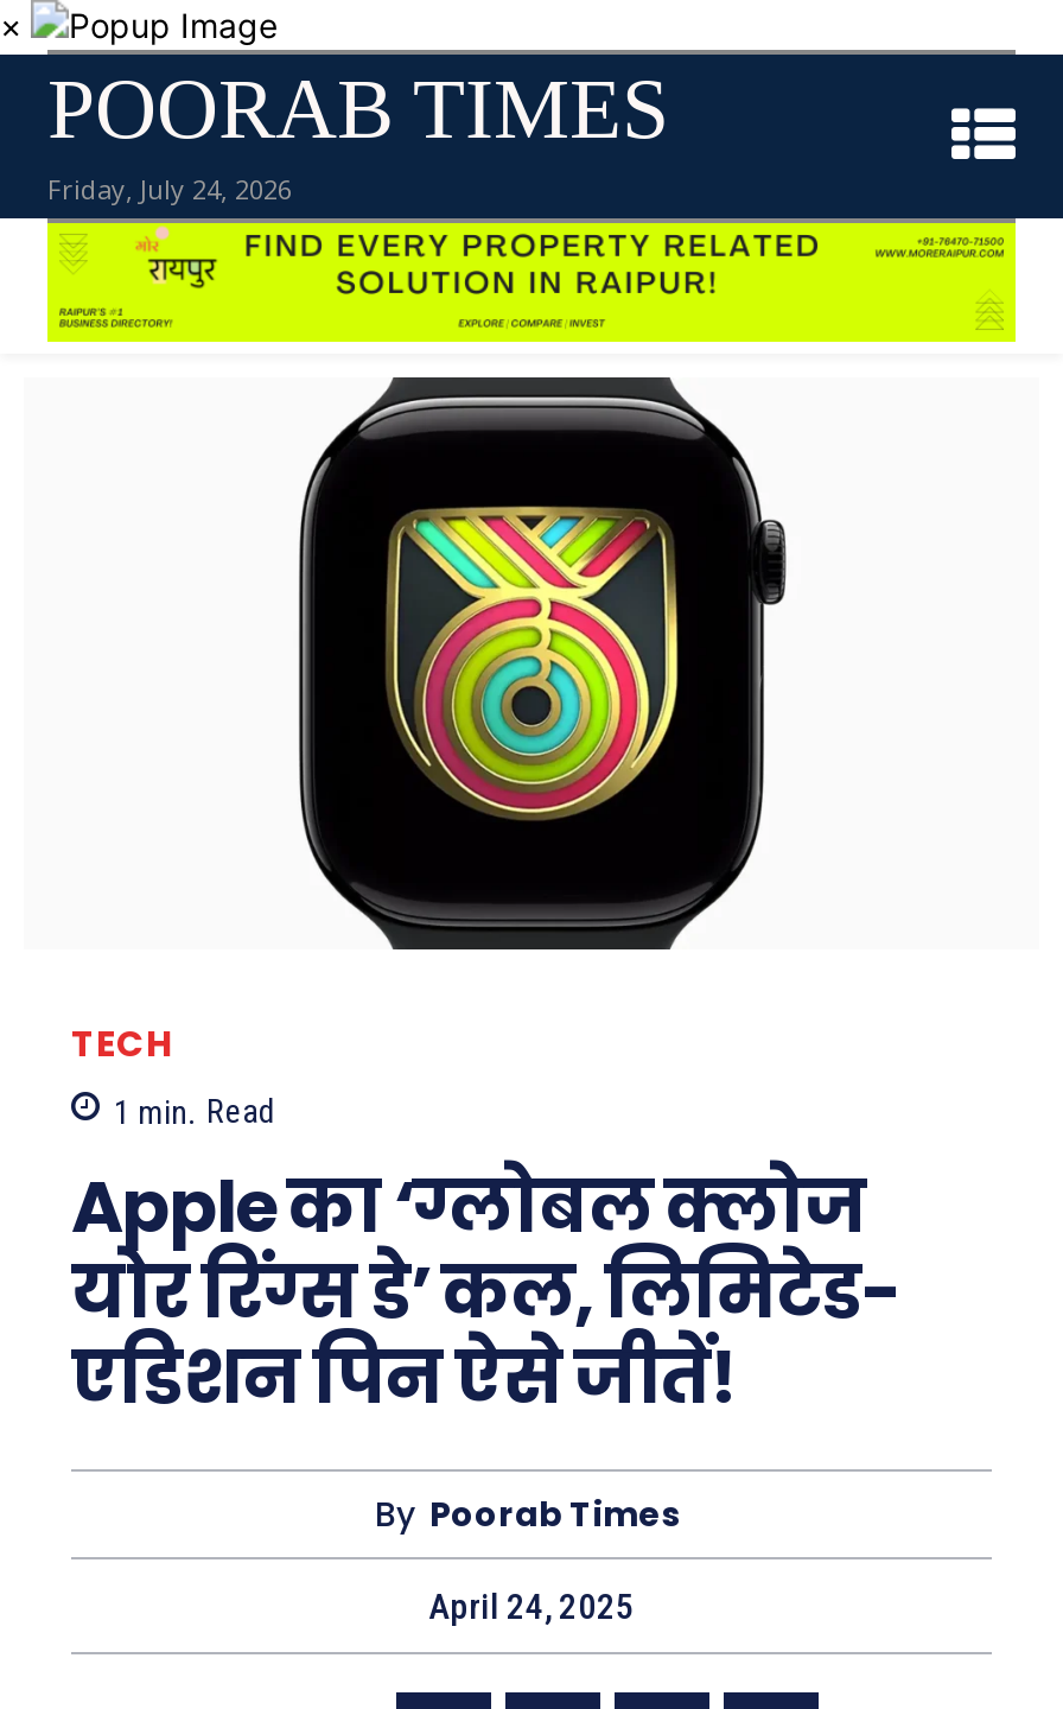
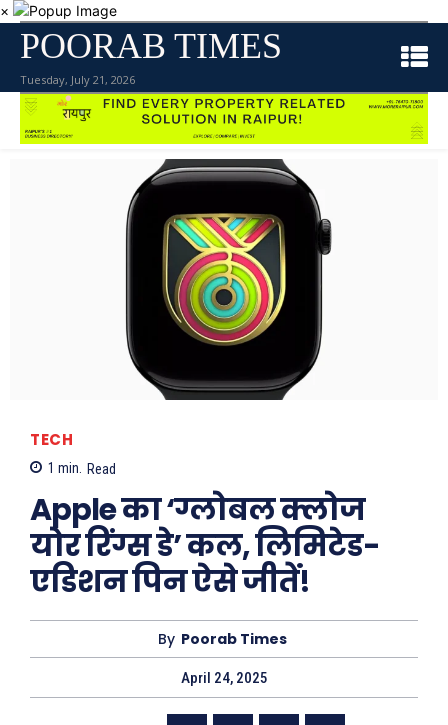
[47,171,292,207] Friday, July 24, 2026 -> [20,72,135,87] Tuesday, July 21, 2026

